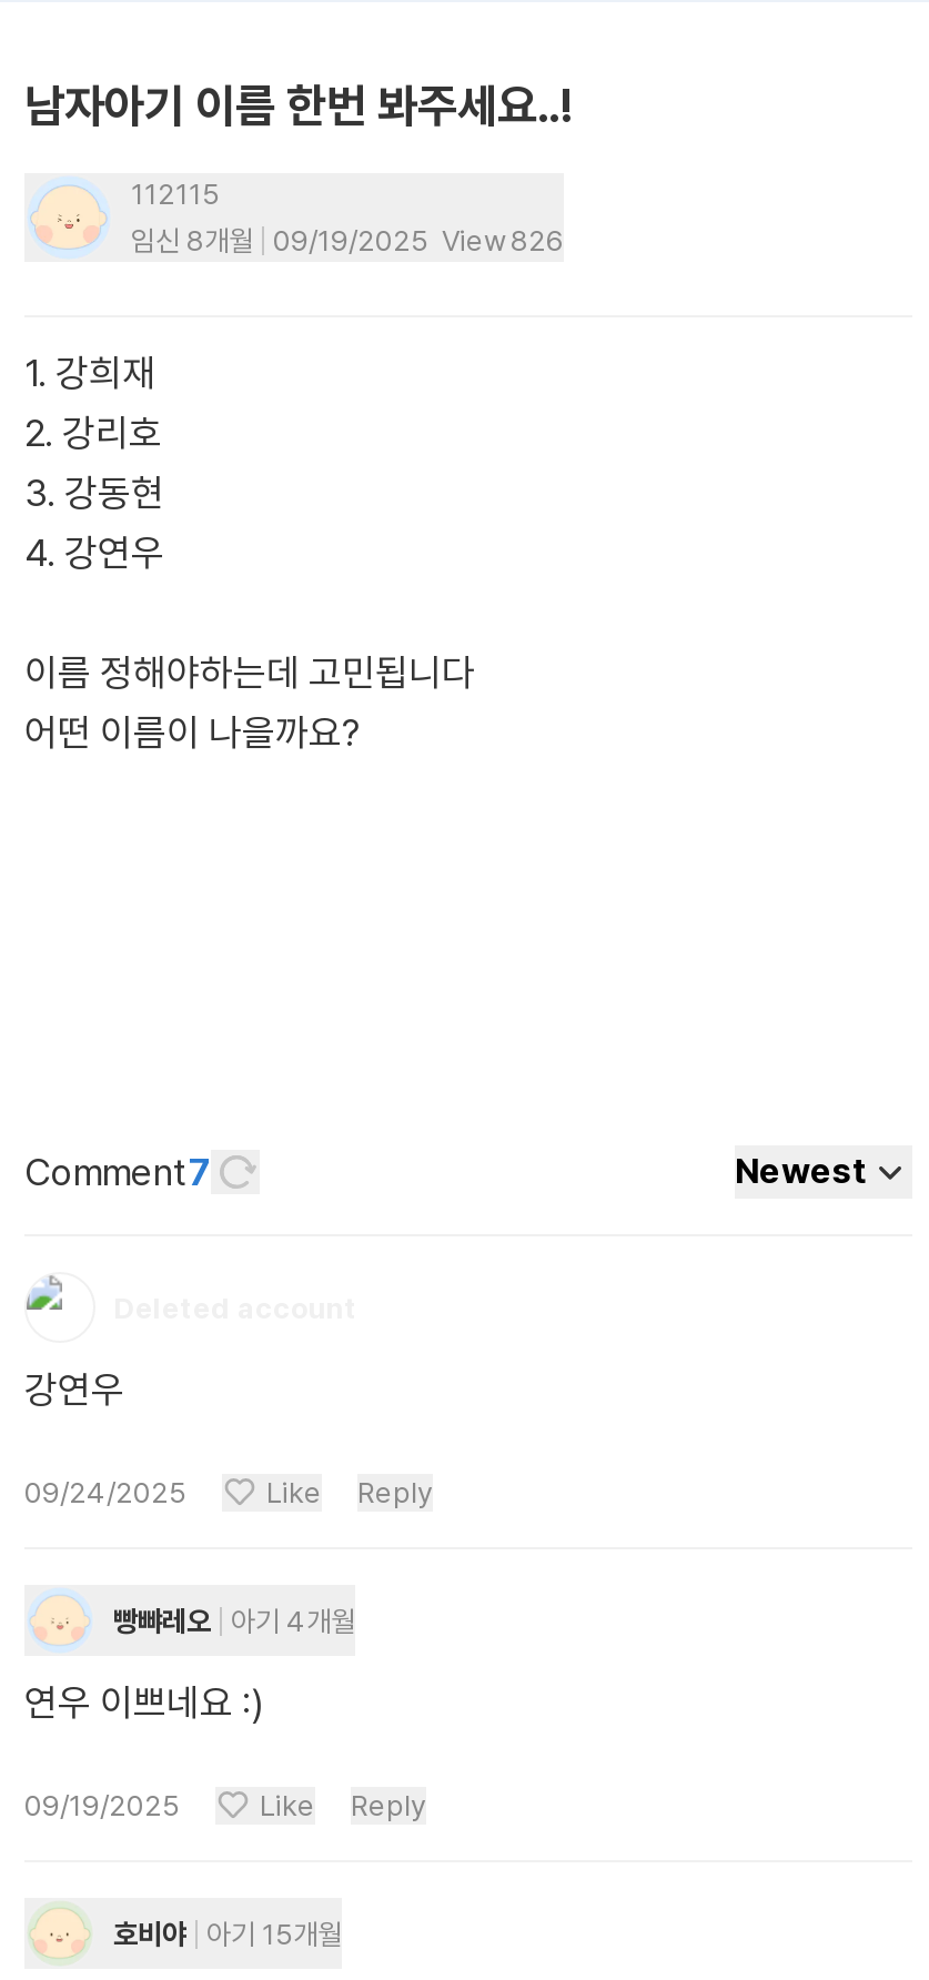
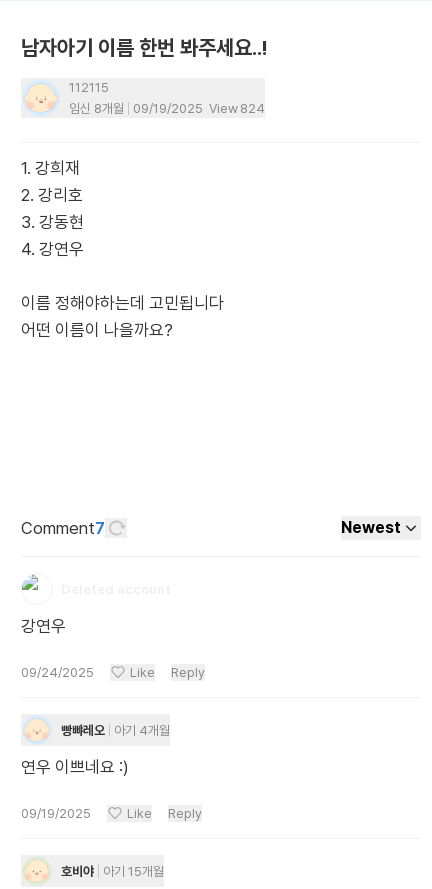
[131,224,564,257] 임신 8개월 09/19/2025 View 826 -> [69,101,265,116] 임신 8개월 09/19/2025 View 824

